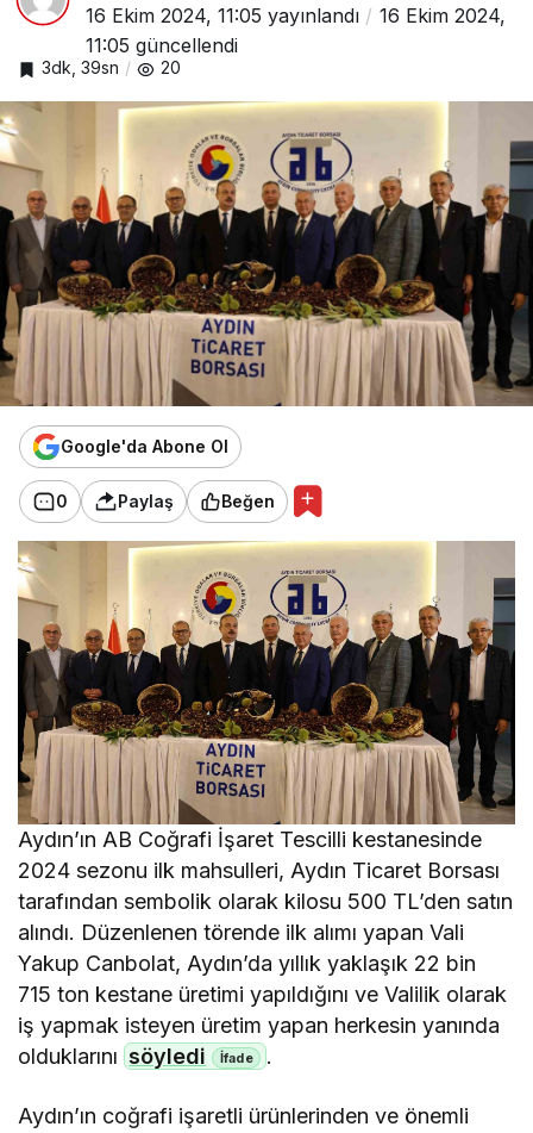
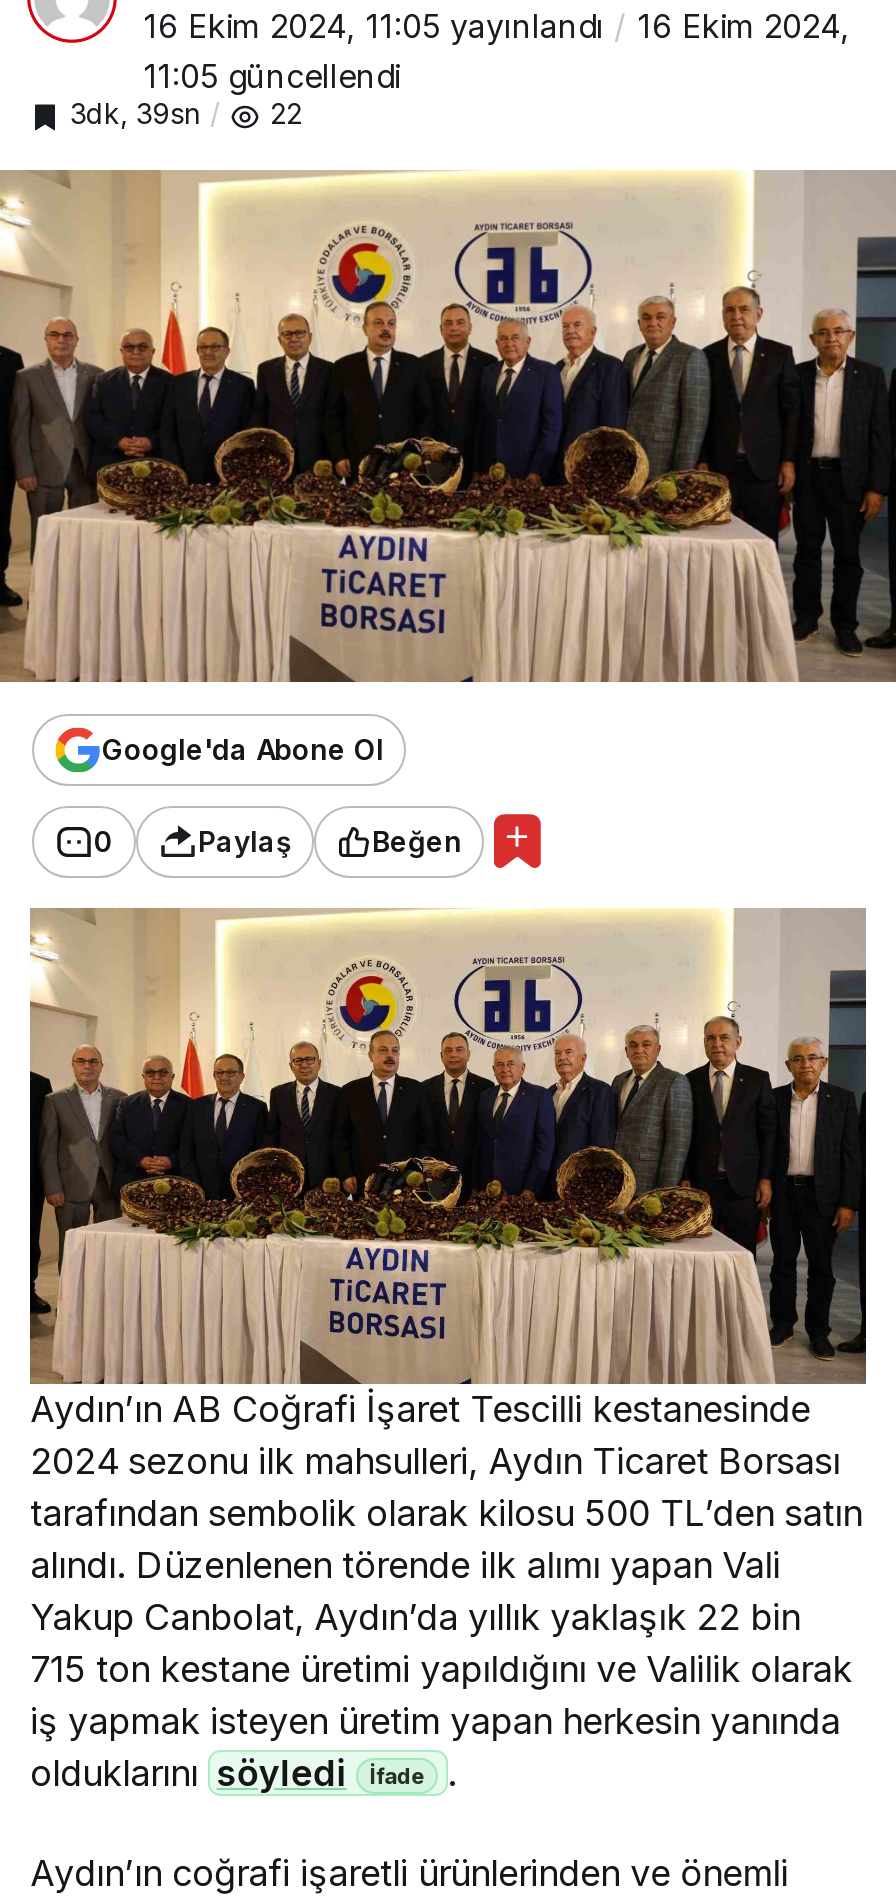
[161,57,181,77] 20 -> [270,96,302,130] 22

